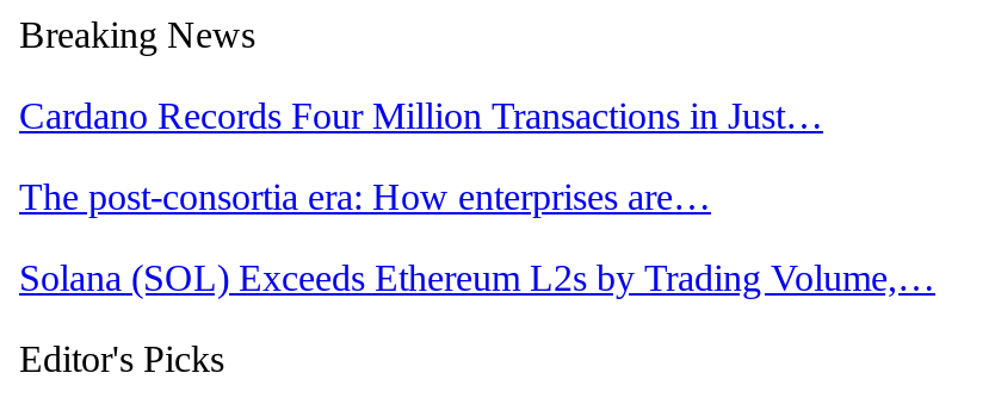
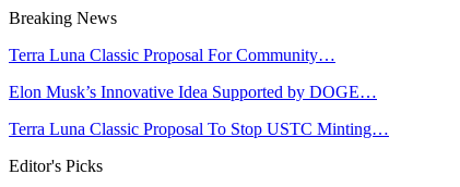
[19,96,823,136] Cardano Records Four Million Transactions in Just… -> [9,46,335,64] Terra Luna Classic Proposal For Community…
[19,177,711,217] The post-consortia era: How enterprises are… -> [9,83,377,101] Elon Musk’s Innovative Idea Supported by DOGE…
[19,258,935,298] Solana (SOL) Exceeds Ethereum L2s by Trading Volume,… -> [9,120,389,138] Terra Luna Classic Proposal To Stop USTC Minting…

